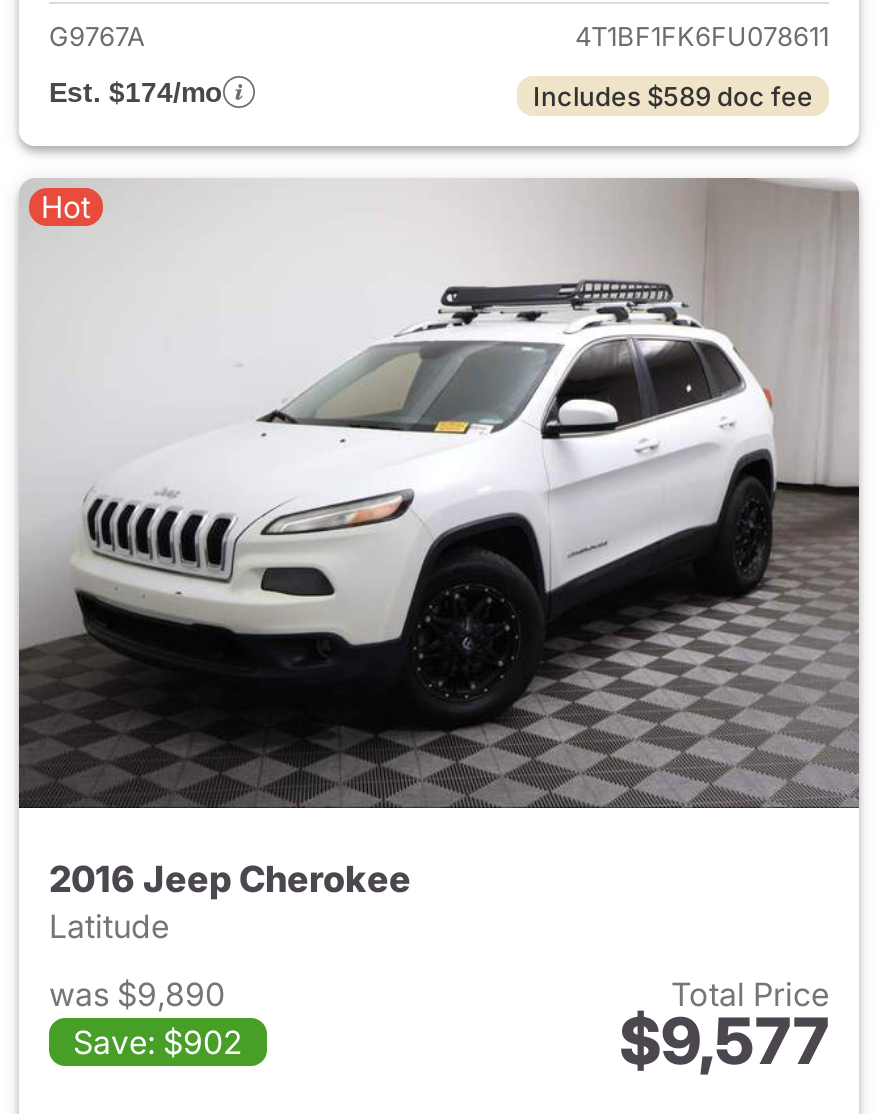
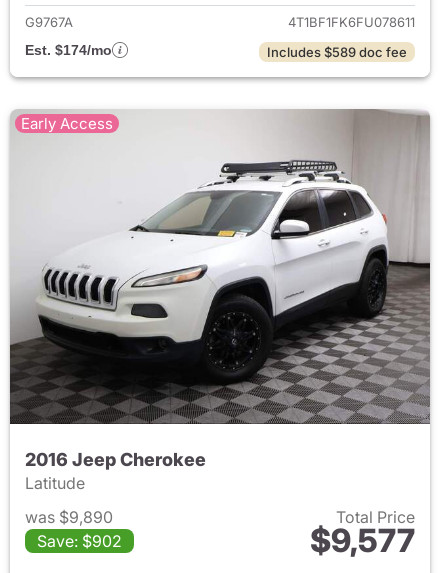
[41,188,91,226] Hot -> [21,114,113,133] Early Access

